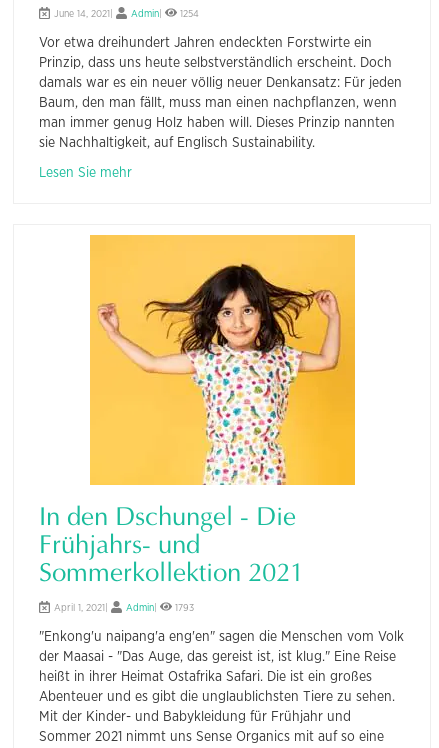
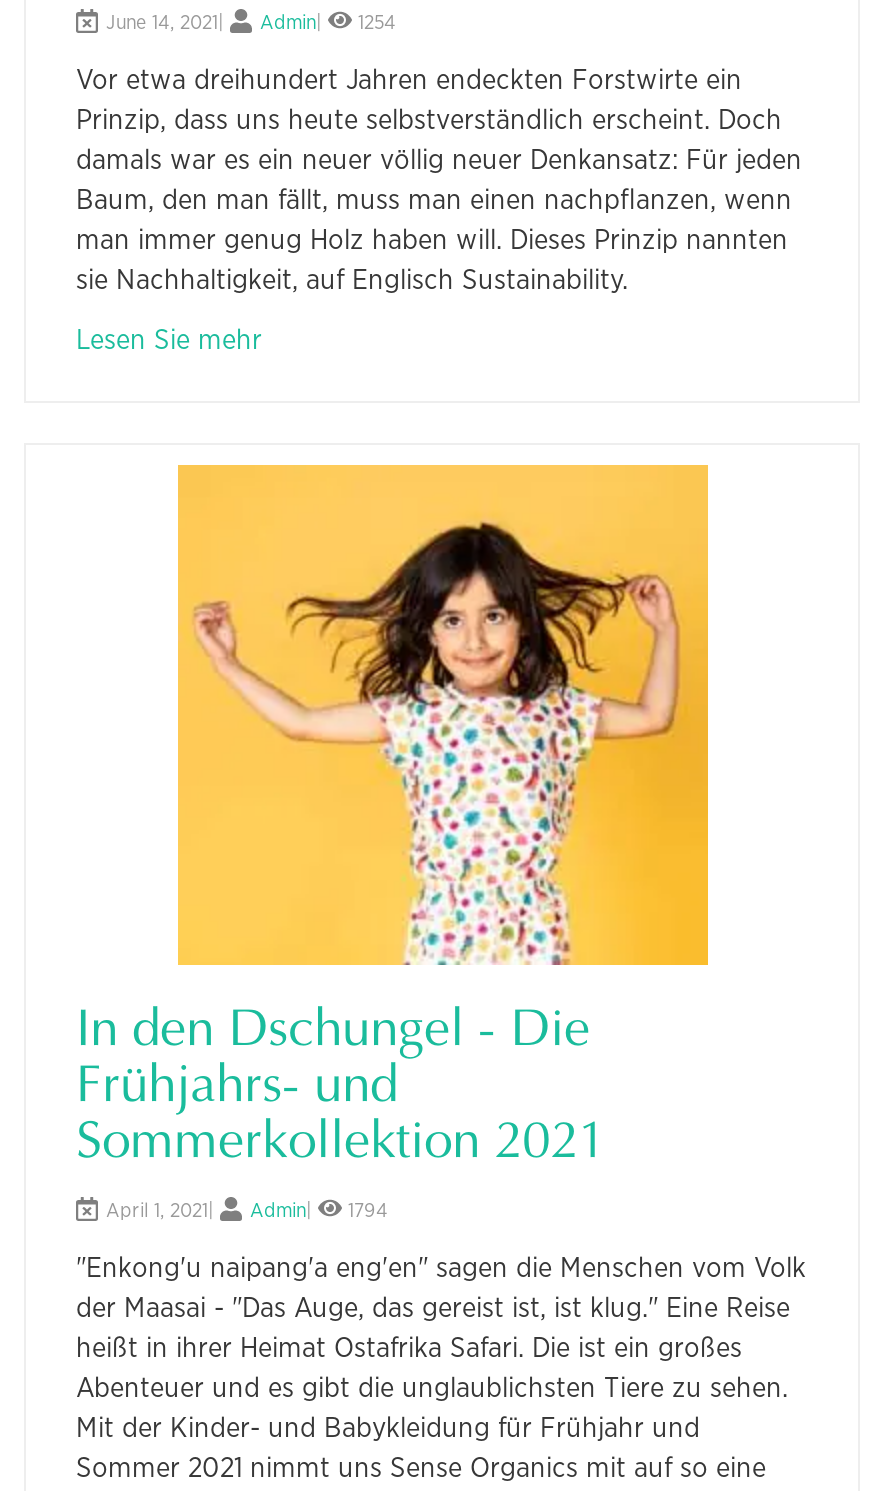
[172,603,194,613] 1793 -> [342,1200,388,1220] 1794

